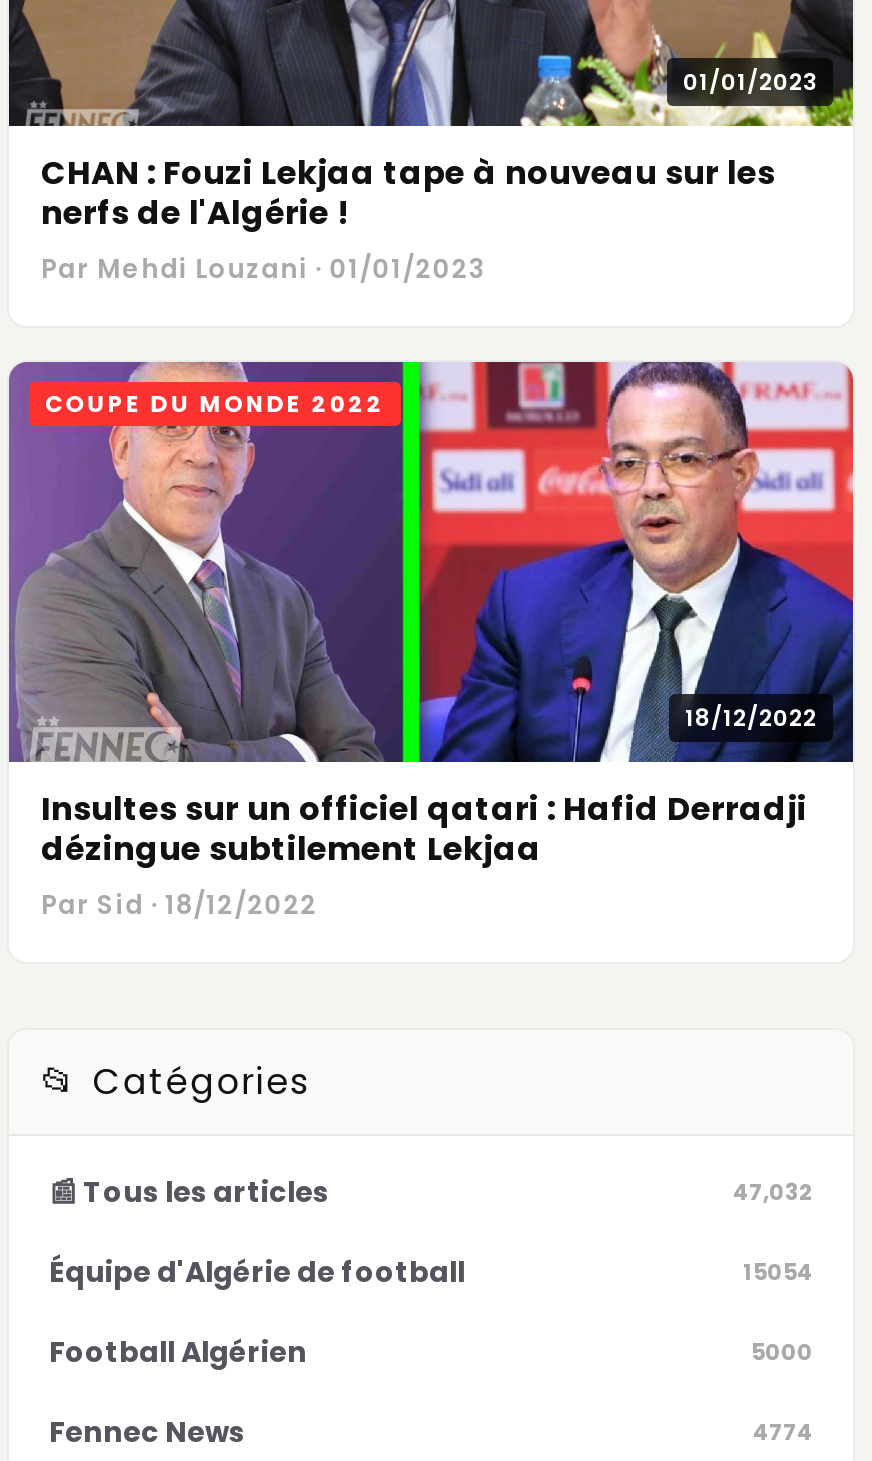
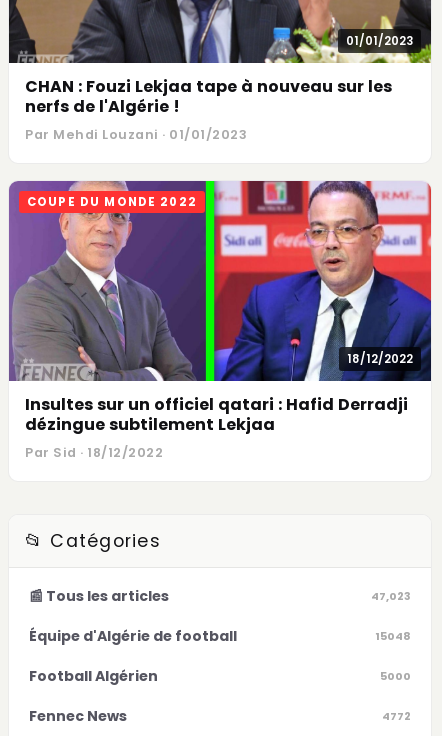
[733,1175,813,1207] 47,032 -> [371,587,411,603] 47,023
[743,1255,813,1287] 15054 -> [375,627,411,643] 15048
[753,1415,813,1447] 4774 -> [382,707,411,723] 4772

